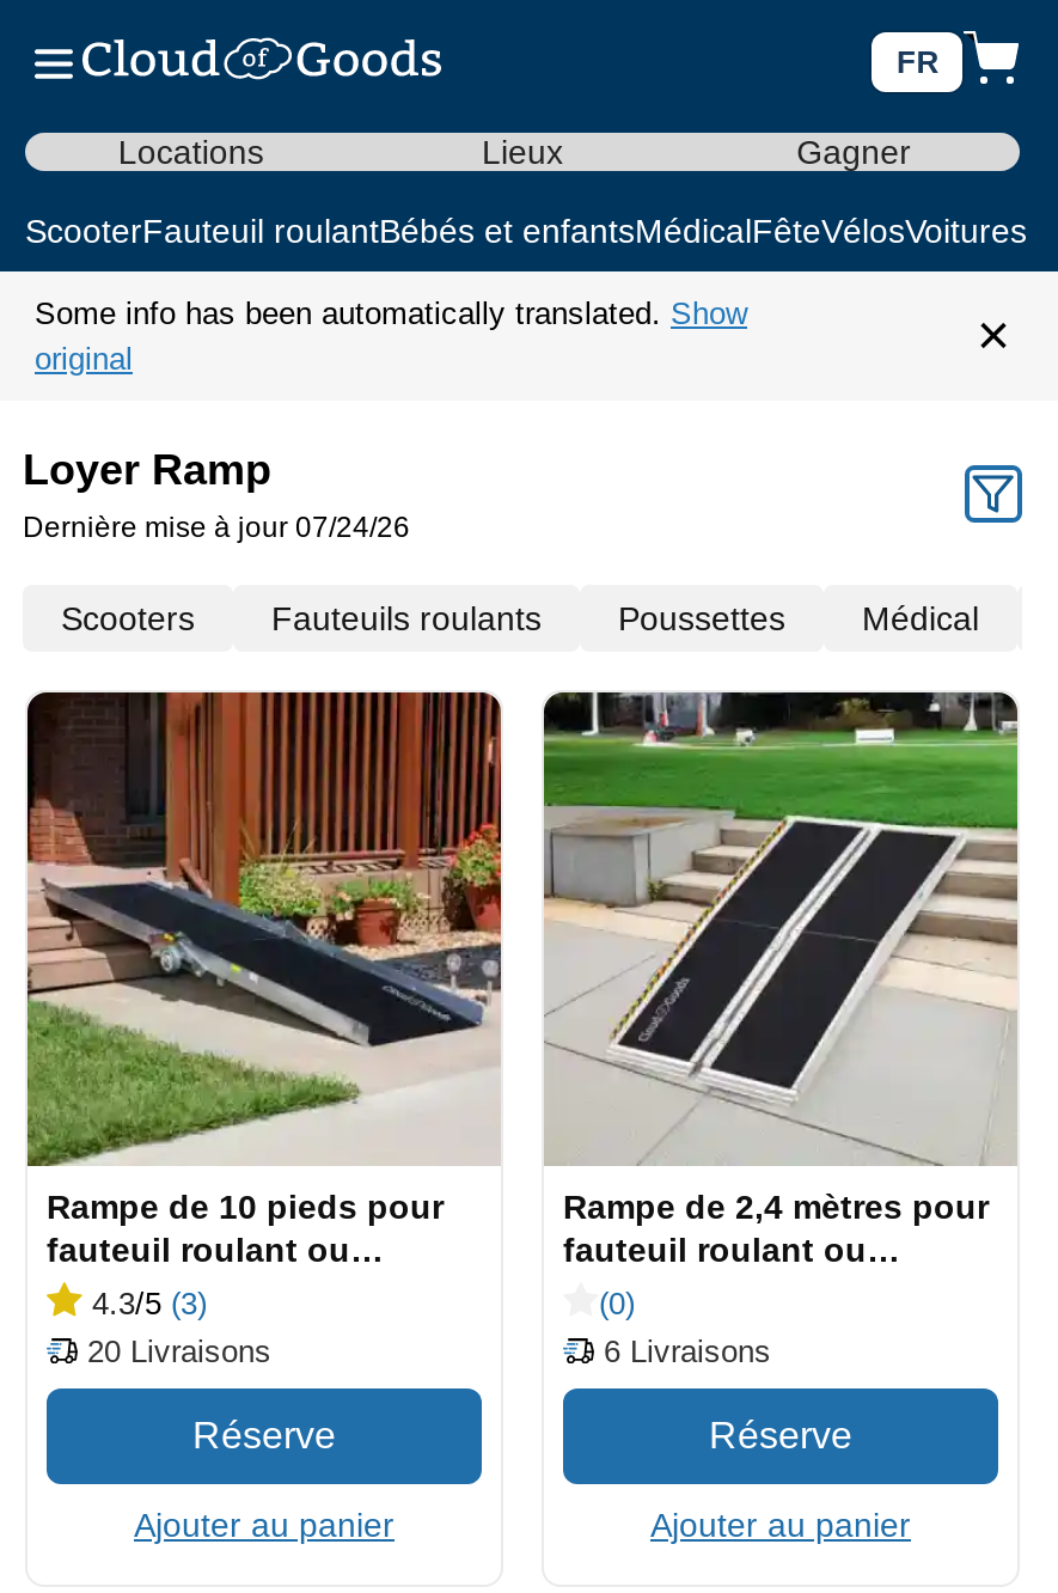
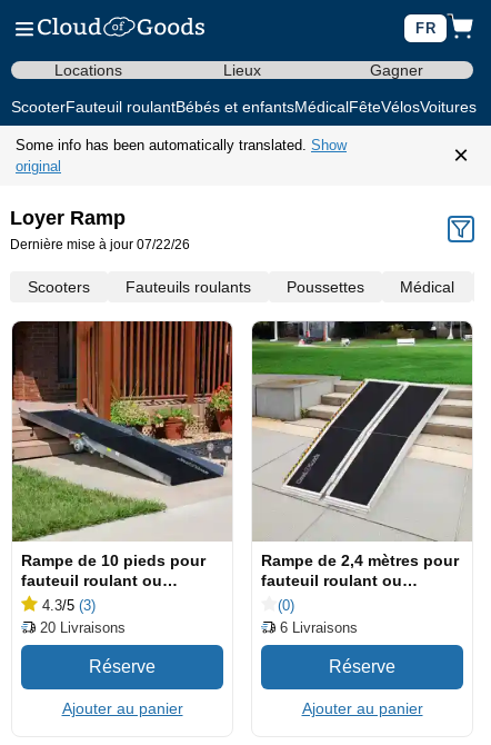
[23,511,410,544] Dernière mise à jour 07/24/26 -> [10,237,190,252] Dernière mise à jour 07/22/26

